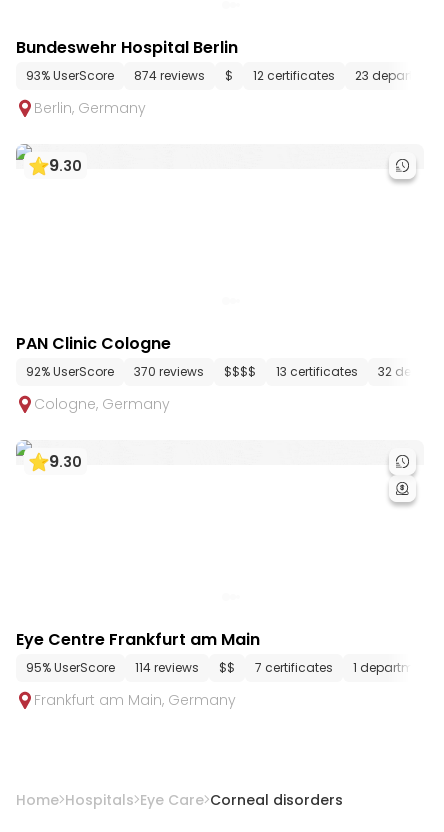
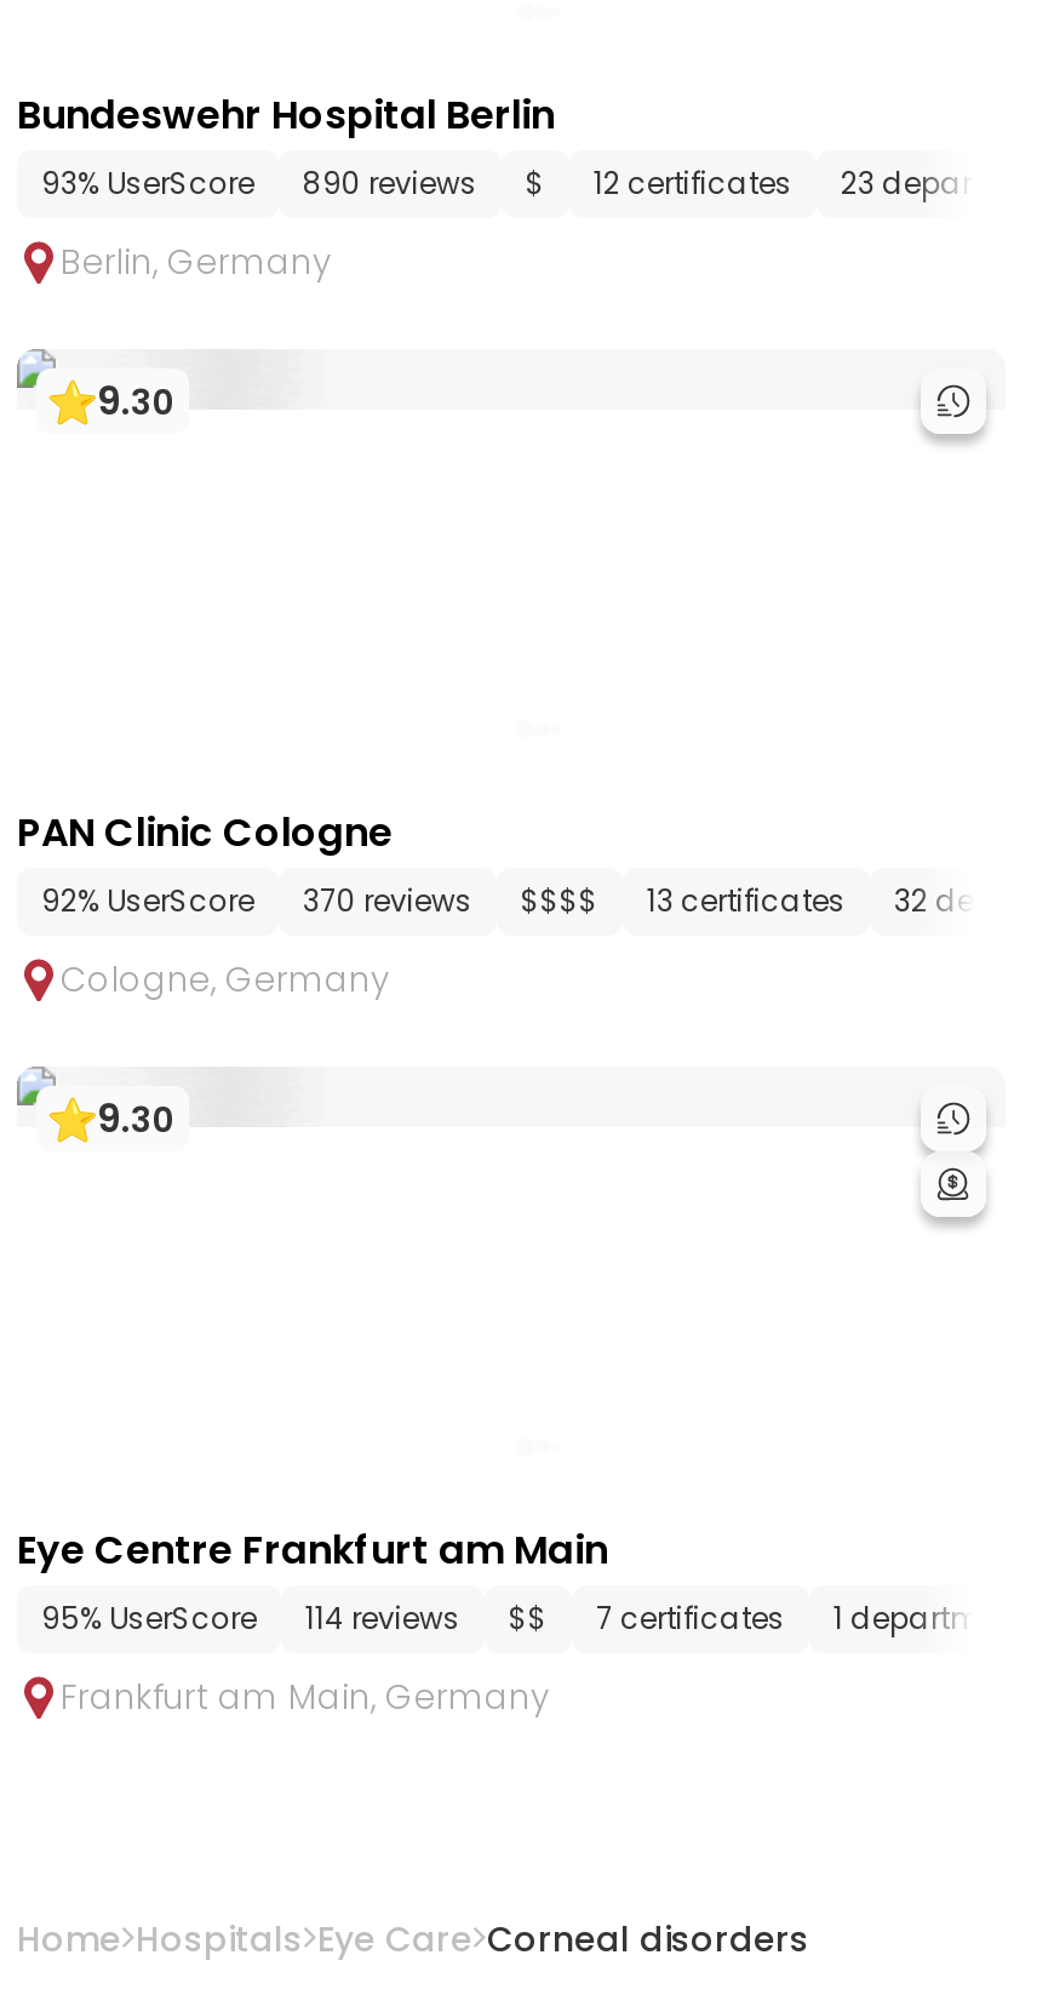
[134,66,205,83] 874 reviews -> [303,161,477,202] 890 reviews

